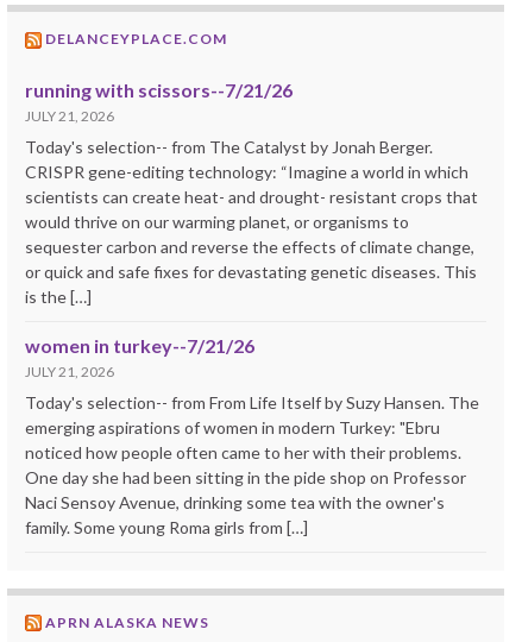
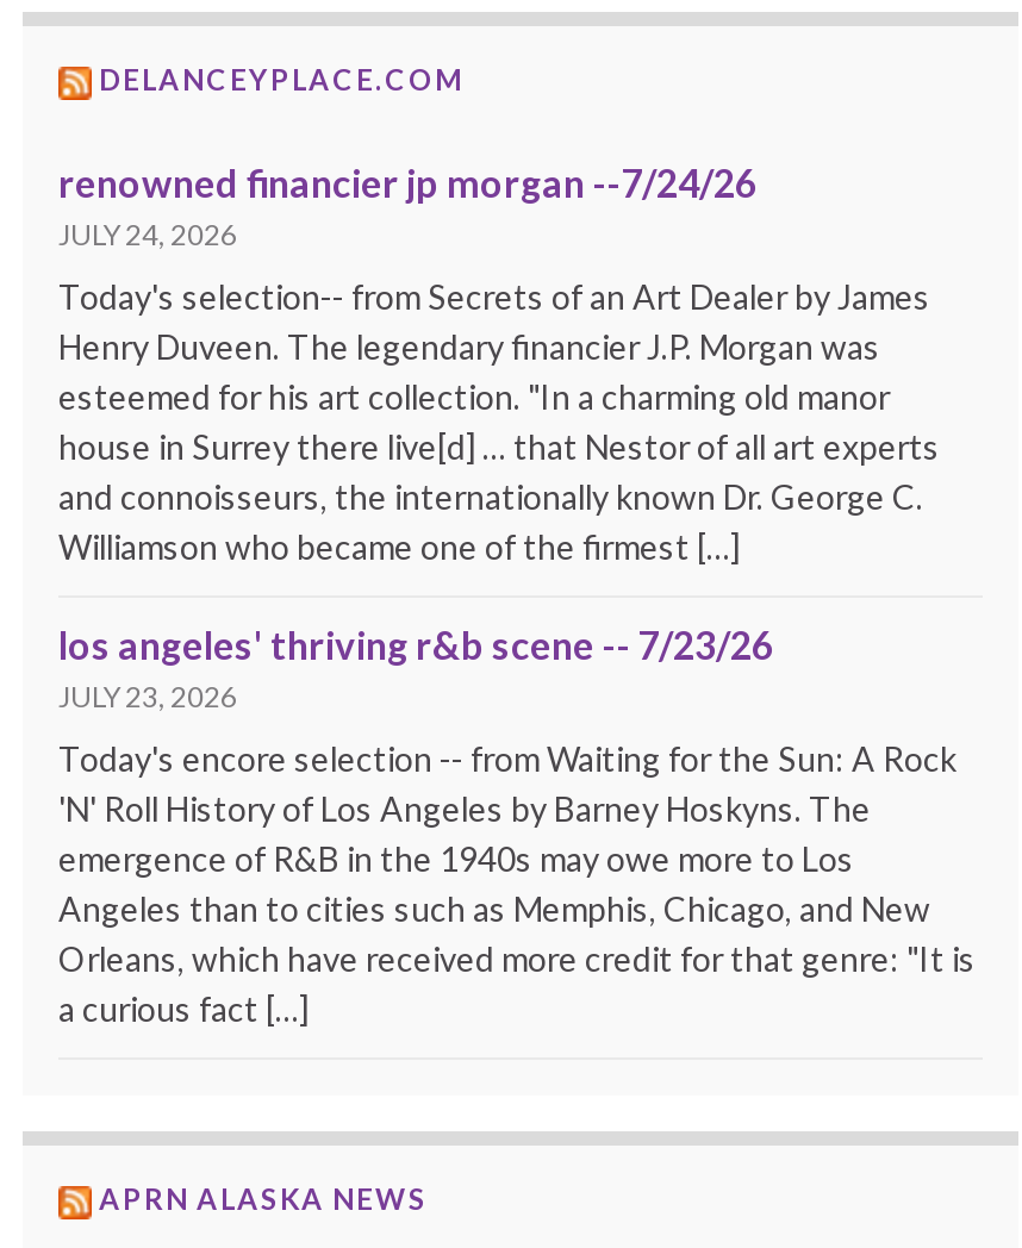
[25,78,293,124] running with scissors--7/21/26 | JULY 21, 2026 -> [58,158,756,251] renowned financier jp morgan --7/24/26 | JULY 24, 2026
[25,136,478,306] Today's selection-- from The Catalyst by Jonah Berger. | CRISPR gene-editing technology: “Imagine a world in which | scientists can create heat- and drought- resistant crops that | would thrive on our warming planet, or organisms to | sequester carbon and reverse the effects of climate change, | or quick and safe fixes for devastating genetic diseases. This | is the […] -> [58,275,940,566] Today's selection-- from Secrets of an Art Dealer by James | Henry Duveen. The legendary financier J.P. Morgan was | esteemed for his art collection. "In a charming old manor | house in Surrey there live[d] … that Nestor of all art experts | and connoisseurs, the internationally known Dr. George C. | Williamson who became one of the firmest […]
[25,333,254,380] women in turkey--7/21/26 | JULY 21, 2026 -> [58,620,773,713] los angeles' thriving r&b scene -- 7/23/26 | JULY 23, 2026
[25,392,479,537] Today's selection-- from From Life Itself by Suzy Hansen. The | emerging aspirations of women in modern Turkey: "Ebru | noticed how people often came to her with their problems. | One day she had been sitting in the pide shop on Professor | Naci Sensoy Avenue, drinking some tea with the owner's | family. Some young Roma girls from […] -> [58,737,976,1028] Today's encore selection -- from Waiting for the Sun: A Rock | 'N' Roll History of Los Angeles by Barney Hoskyns. The | emergence of R&B in the 1940s may owe more to Los | Angeles than to cities such as Memphis, Chicago, and New | Orleans, which have received more credit for that genre: "It is | a curious fact […]

